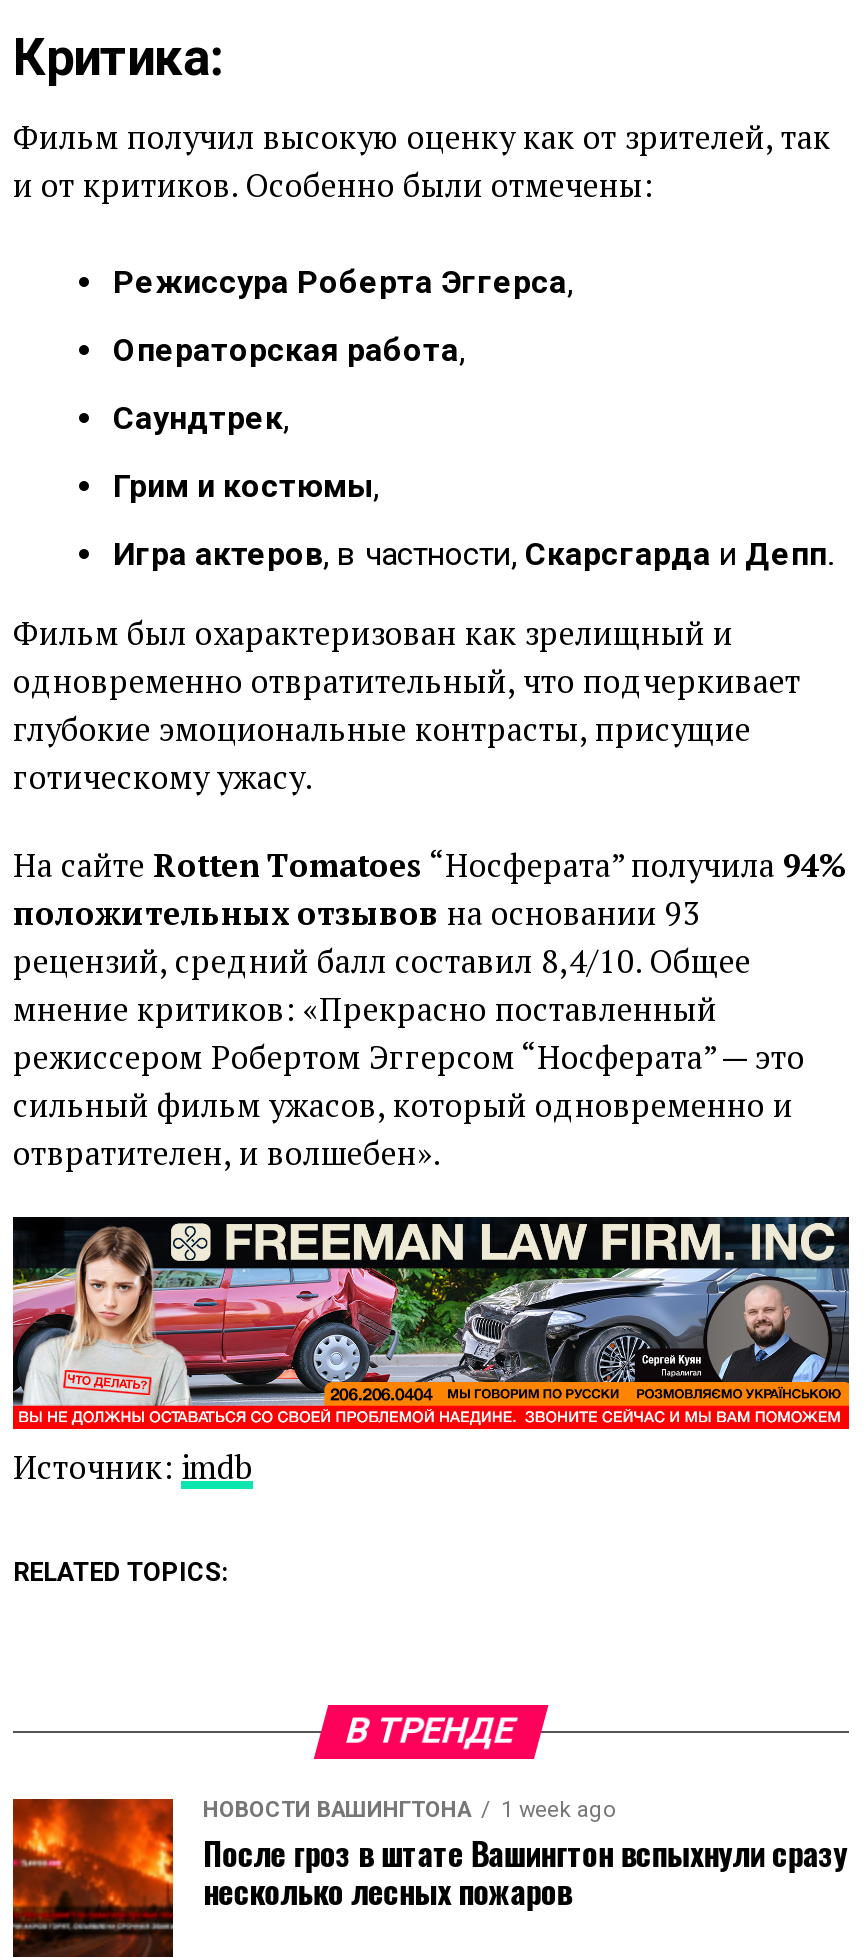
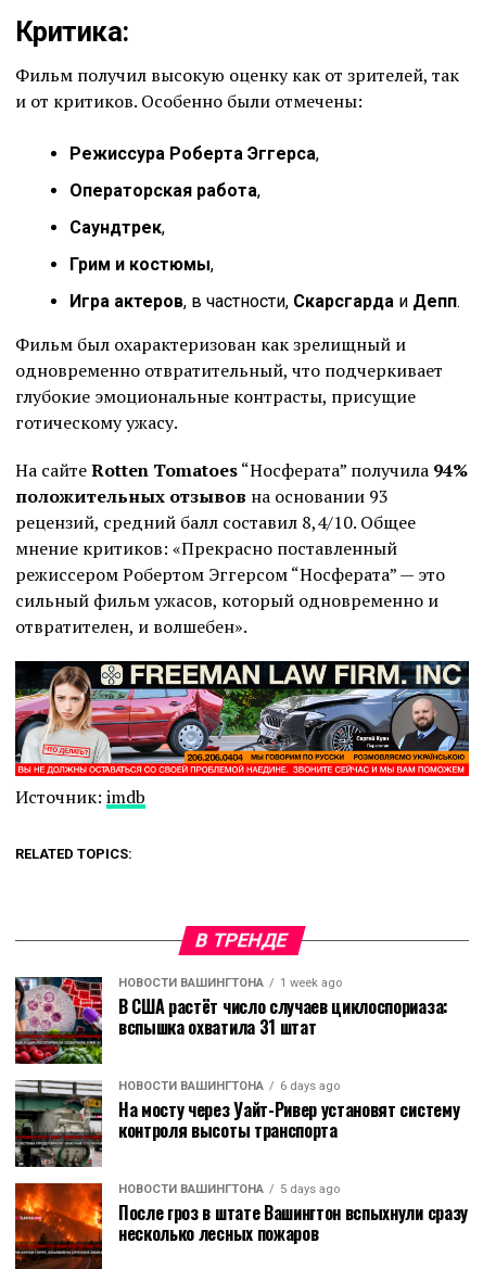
none -> [14,976,459,1197] [image] | В США растёт число случаев циклоспориаза: | вспышка охватила 31 штат | НОВОСТИ ВАШИНГТОНА | 6 days ago | На мосту через Уайт-Ривер установят систему | контроля высоты транспорта | НОВОСТИ ВАШИНГТОНА | 5 days ago
none -> [14,1079,103,1168] [image]

